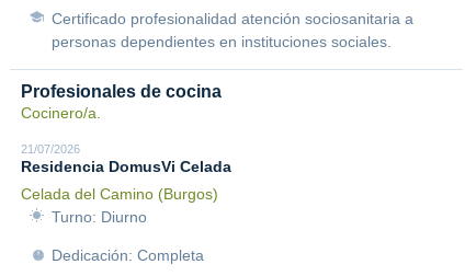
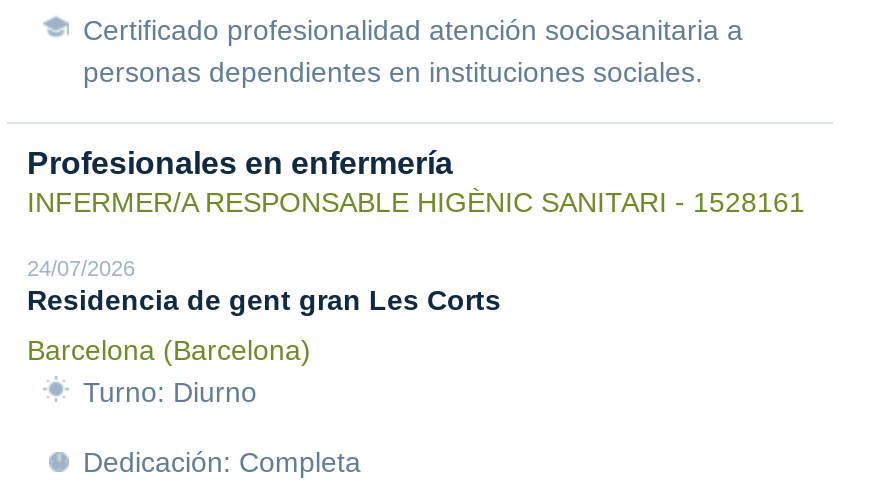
[21,82,222,122] Profesionales de cocina | Cocinero/a. -> [27,146,805,218] Profesionales en enfermería | INFERMER/A RESPONSABLE HIGÈNIC SANITARI - 1528161
[21,142,231,175] 21/07/2026 | Residencia DomusVi Celada -> [27,256,501,316] 24/07/2026 | Residencia de gent gran Les Corts
[21,185,218,203] Celada del Camino (Burgos) -> [27,334,311,366] Barcelona (Barcelona)

